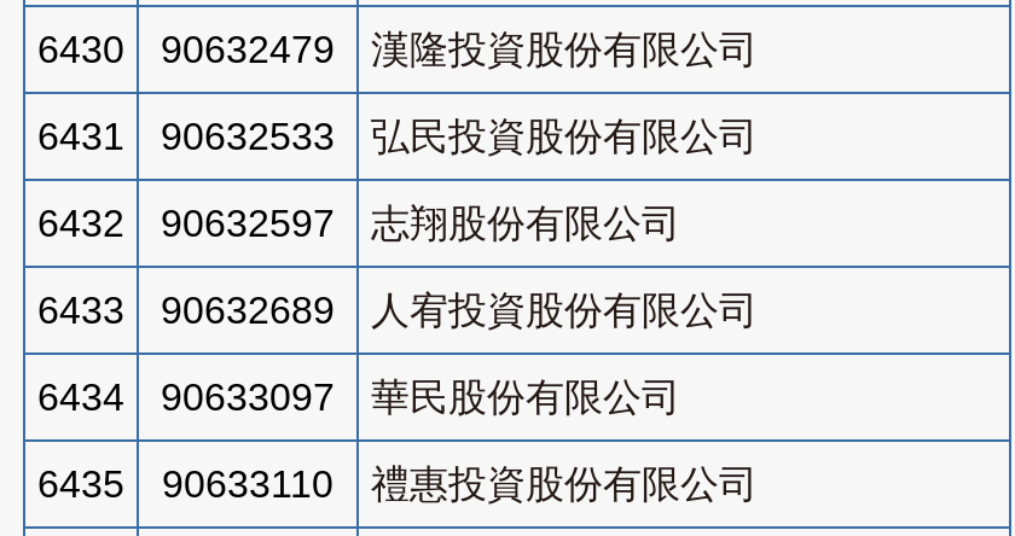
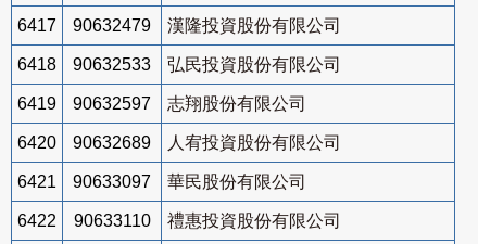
[37,29,758,70] 6430 90632479 漢隆投資股份有限公司 -> [17,16,341,35] 6417 90632479 漢隆投資股份有限公司
[37,116,758,157] 6431 90632533 弘民投資股份有限公司 -> [17,55,341,74] 6418 90632533 弘民投資股份有限公司
[37,203,680,244] 6432 90632597 志翔股份有限公司 -> [17,94,306,113] 6419 90632597 志翔股份有限公司
[37,289,758,331] 6433 90632689 人宥投資股份有限公司 -> [17,133,341,152] 6420 90632689 人宥投資股份有限公司
[37,376,680,417] 6434 90633097 華民股份有限公司 -> [17,172,306,191] 6421 90633097 華民股份有限公司
[37,463,758,504] 6435 90633110 禮惠投資股份有限公司 -> [17,211,341,230] 6422 90633110 禮惠投資股份有限公司

